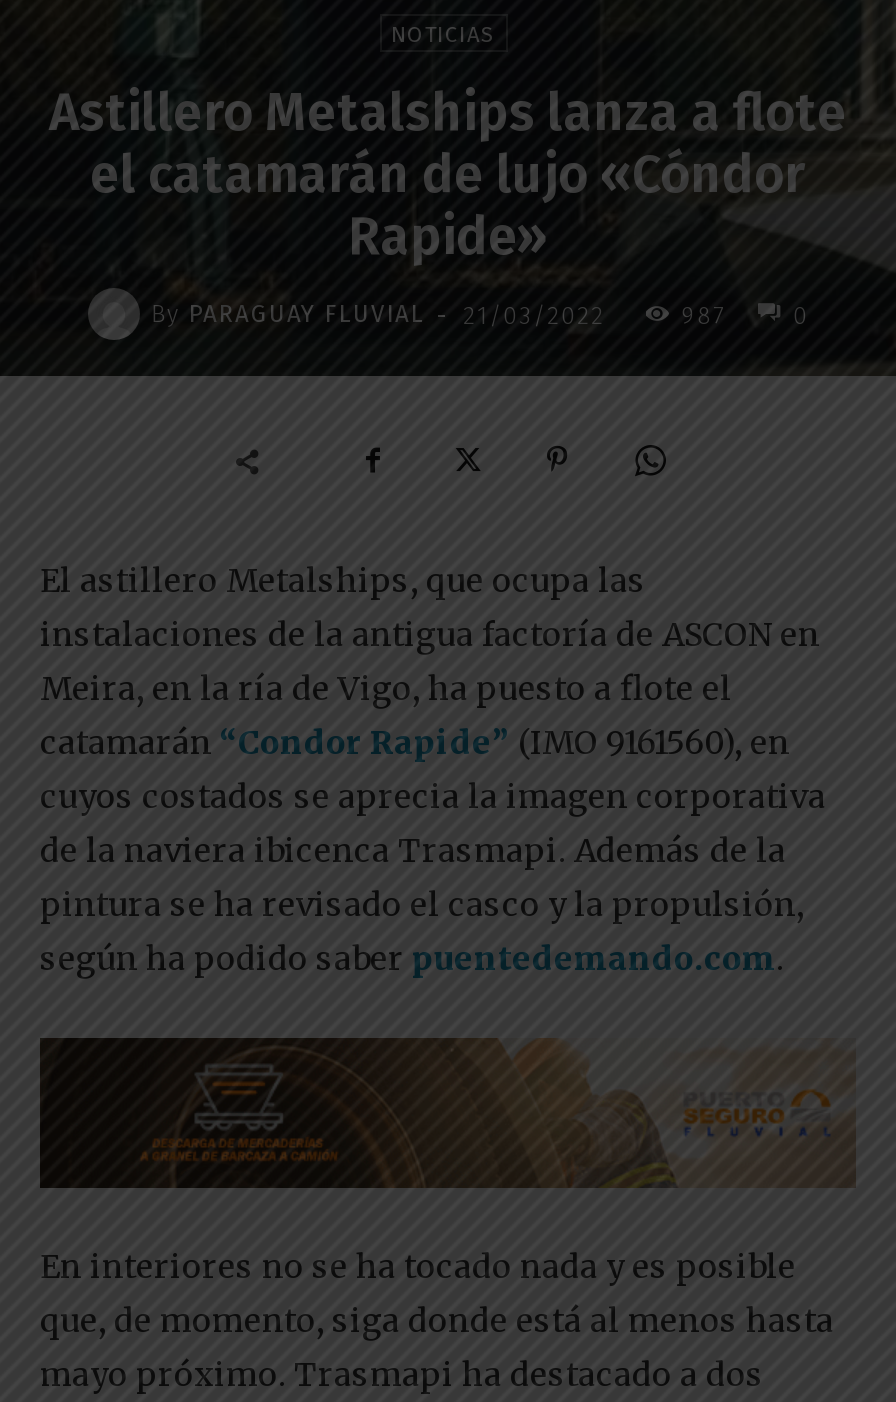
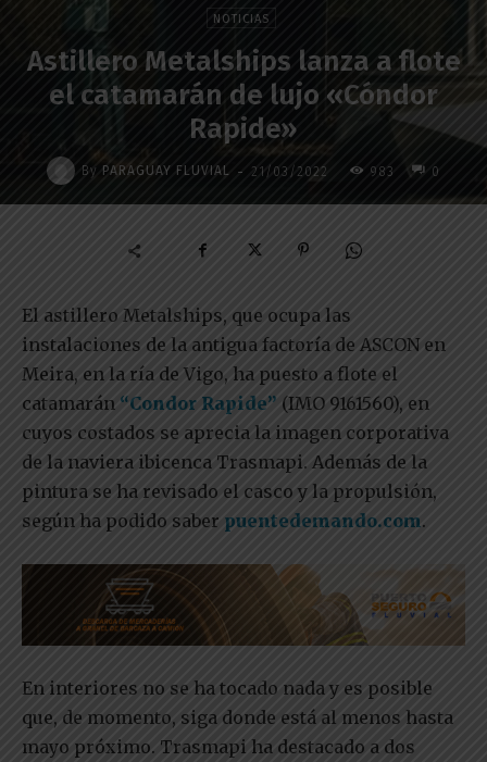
[681,301,725,329] 987 -> [370,163,395,179] 983

